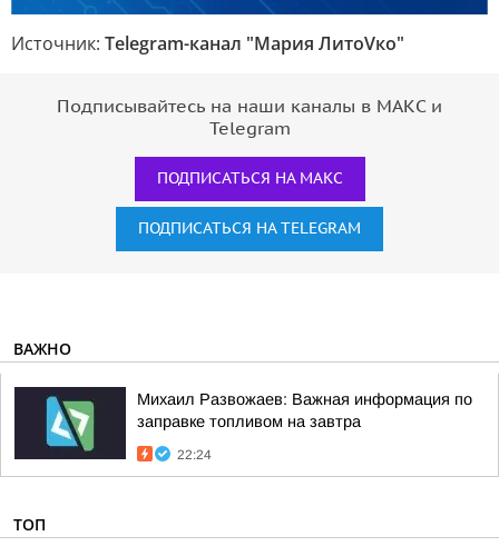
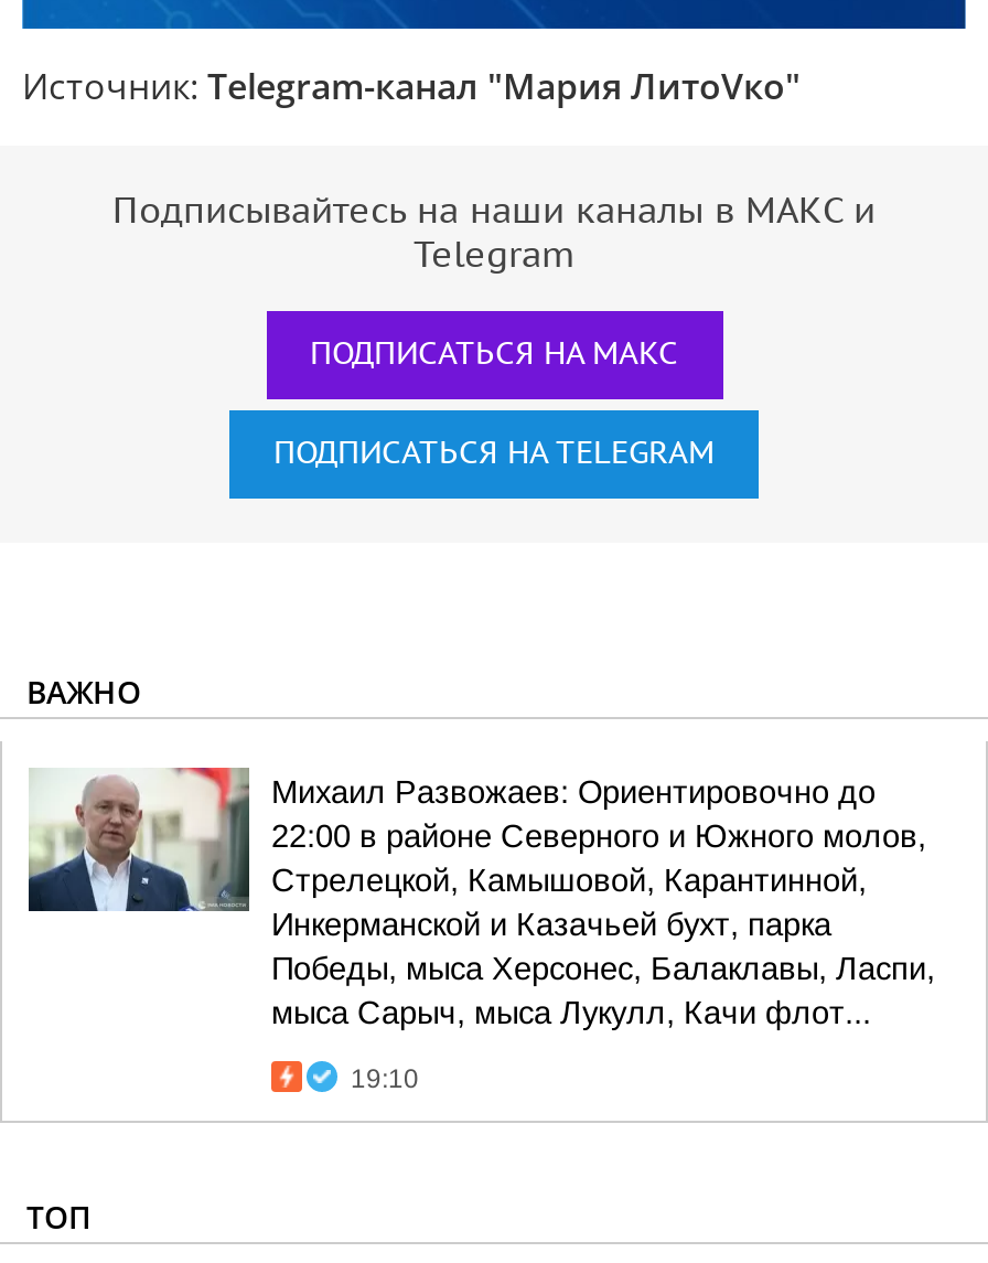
[13,386,472,460] [image] | Михаил Развожаев: Важная информация по | заправке топливом на завтра -> [29,766,935,1030] [image] | Михаил Развожаев: Ориентировочно до | 22:00 в районе Северного и Южного молов, | Стрелецкой, Камышовой, Карантинной, | Инкерманской и Казачьей бухт, парка | Победы, мыса Херсонес, Балаклавы, Ласпи, | мыса Сарыч, мыса Лукулл, Качи флот...
[177,447,212,463] 22:24 -> [351,1063,419,1094] 19:10

